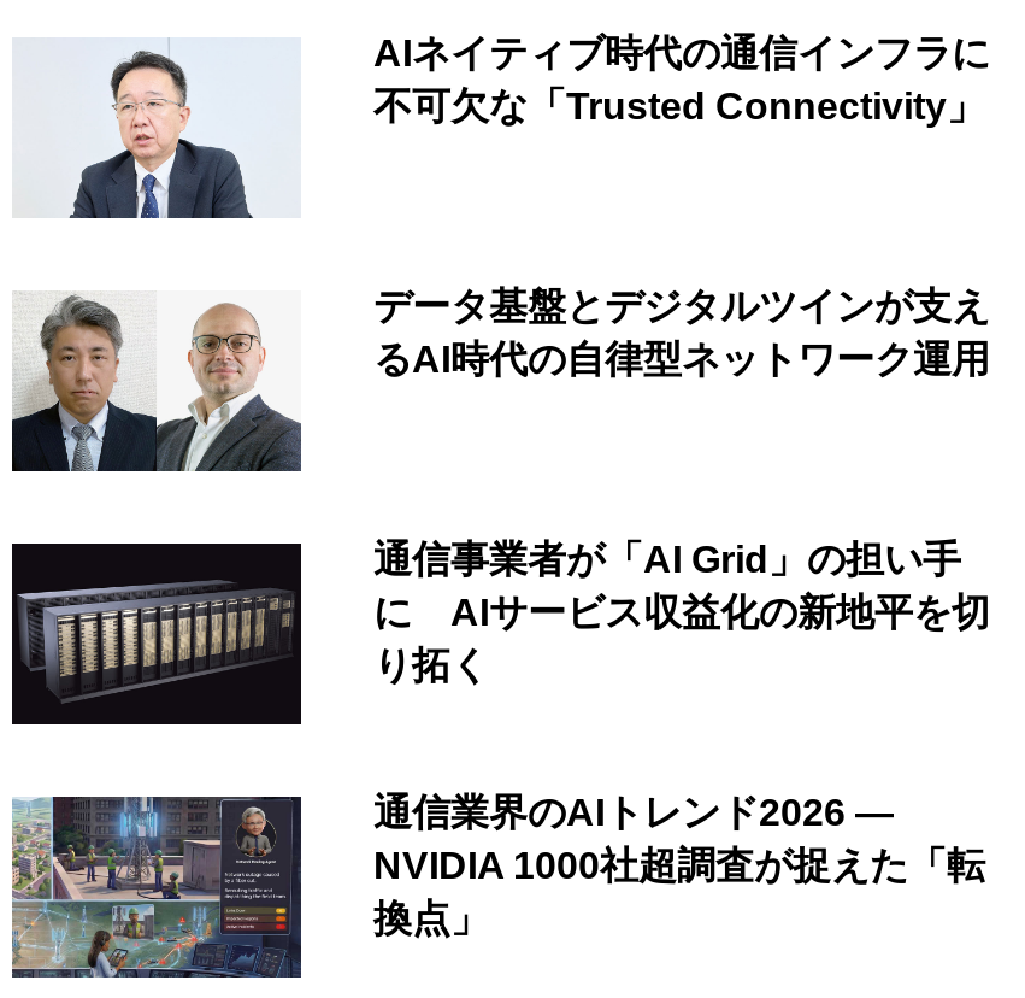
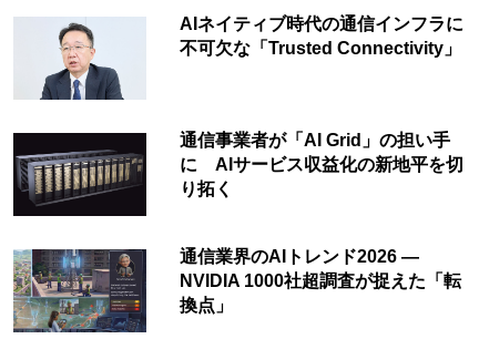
[12,285,990,471] [image] | データ基盤とデジタルツインが支え | るAI時代の自律型ネットワーク運用 -> none

